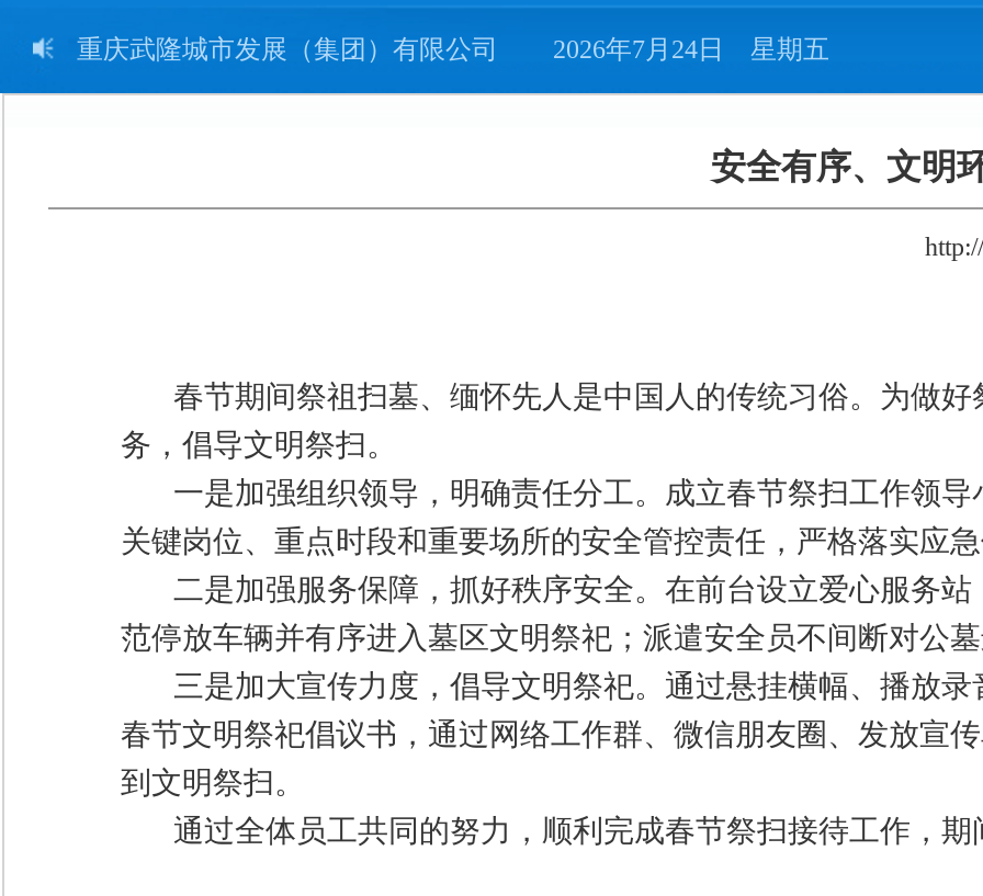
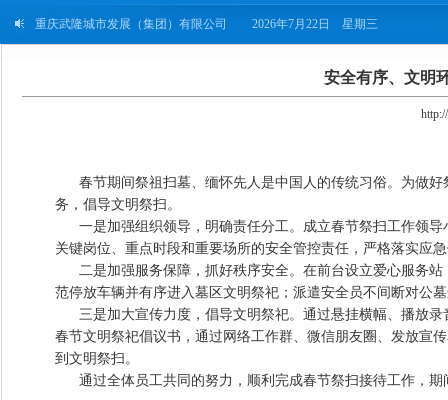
[553,34,829,65] 2026年7月24日 星期五 -> [252,17,378,31] 2026年7月22日 星期三

